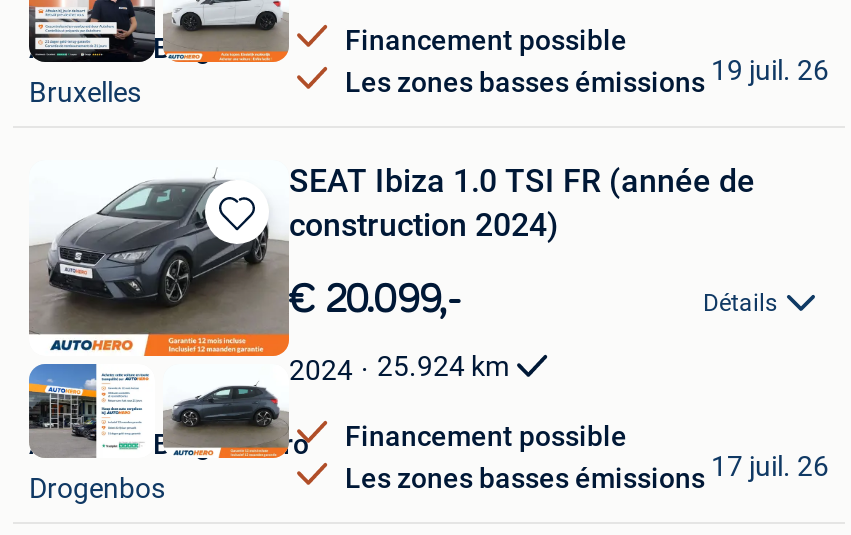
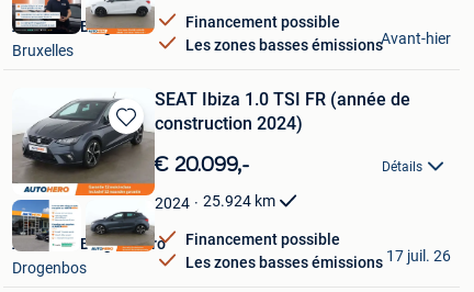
[711,54,829,86] 19 juil. 26 -> [381,30,451,47] Avant-hier

